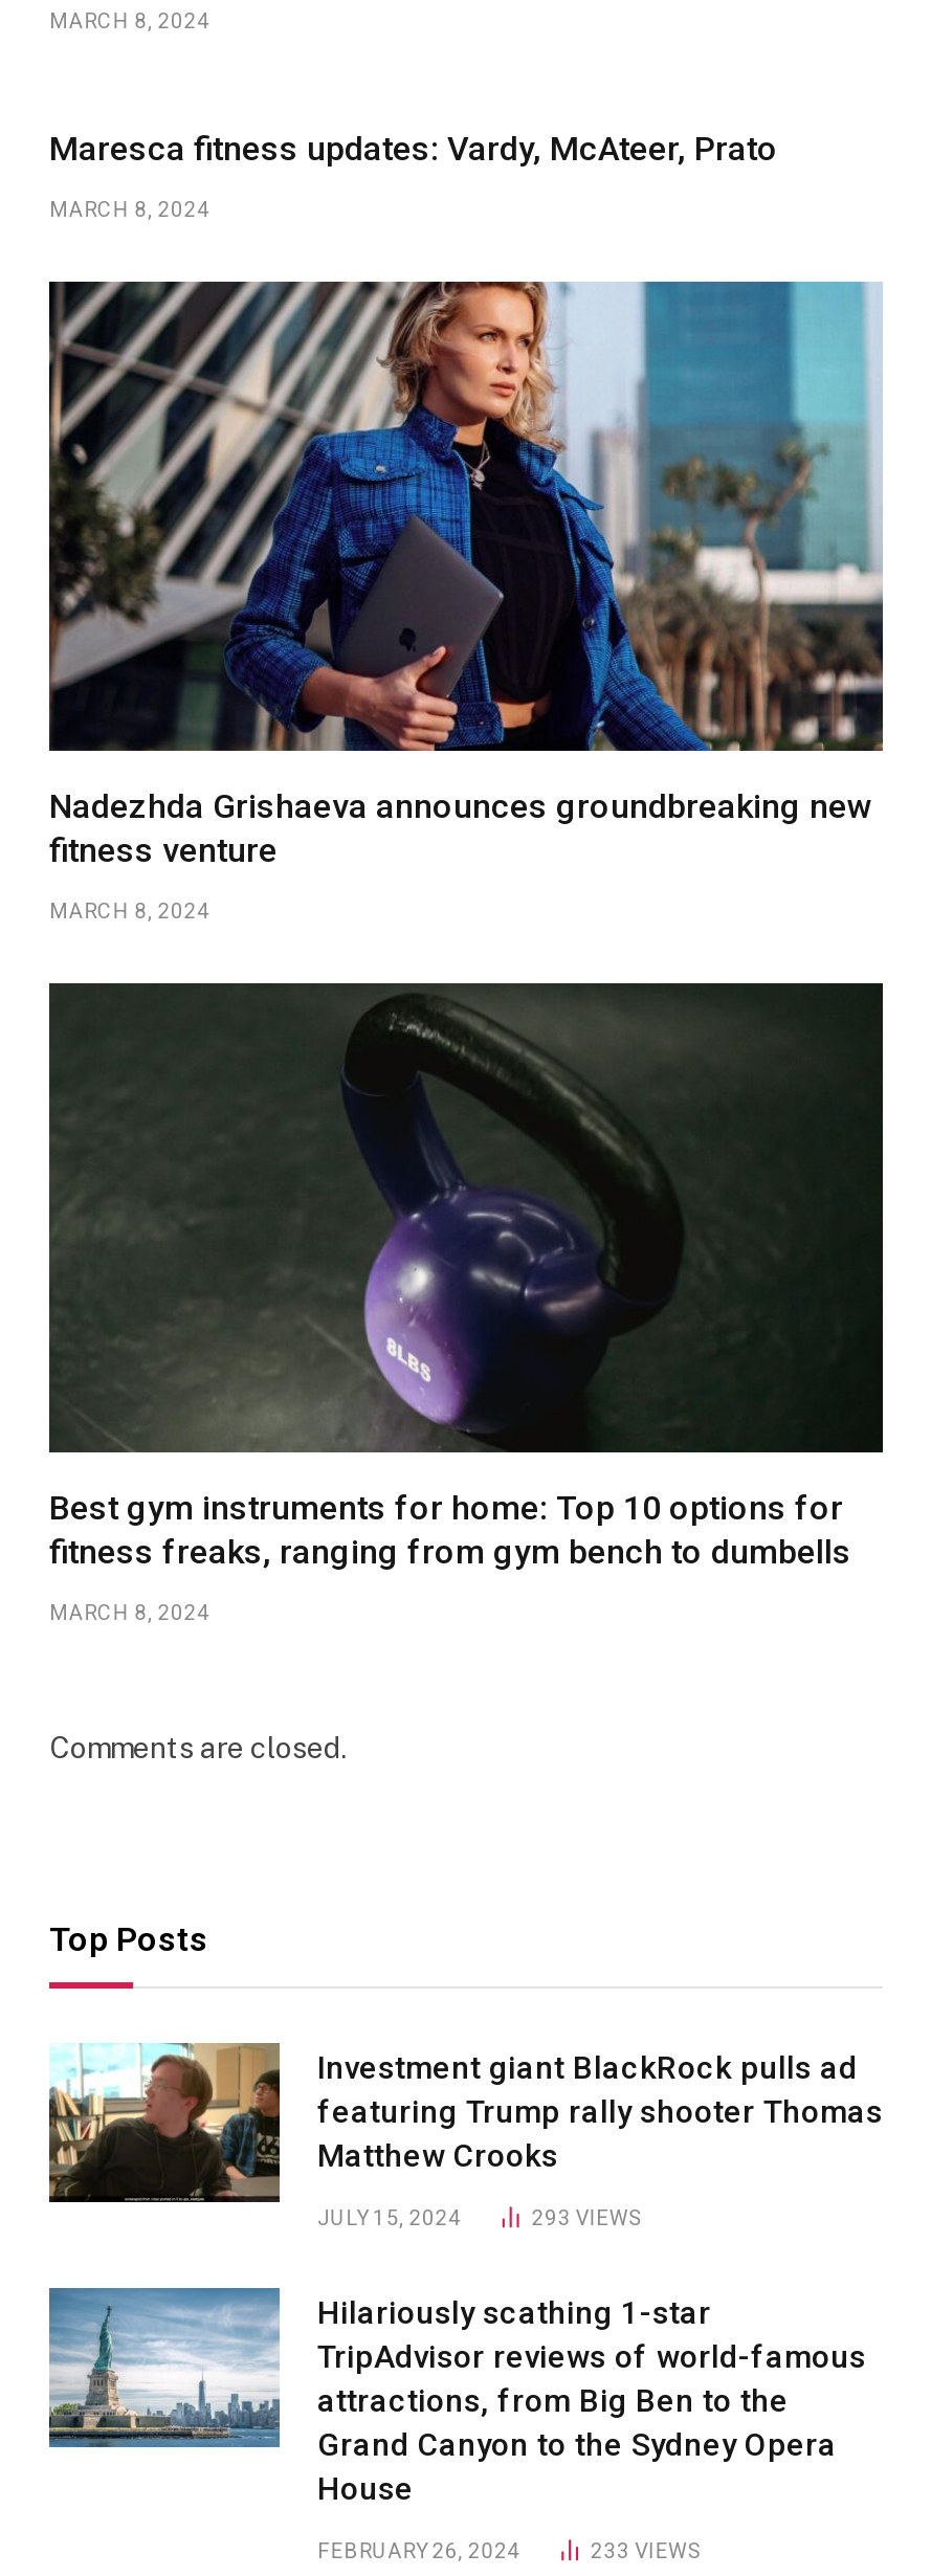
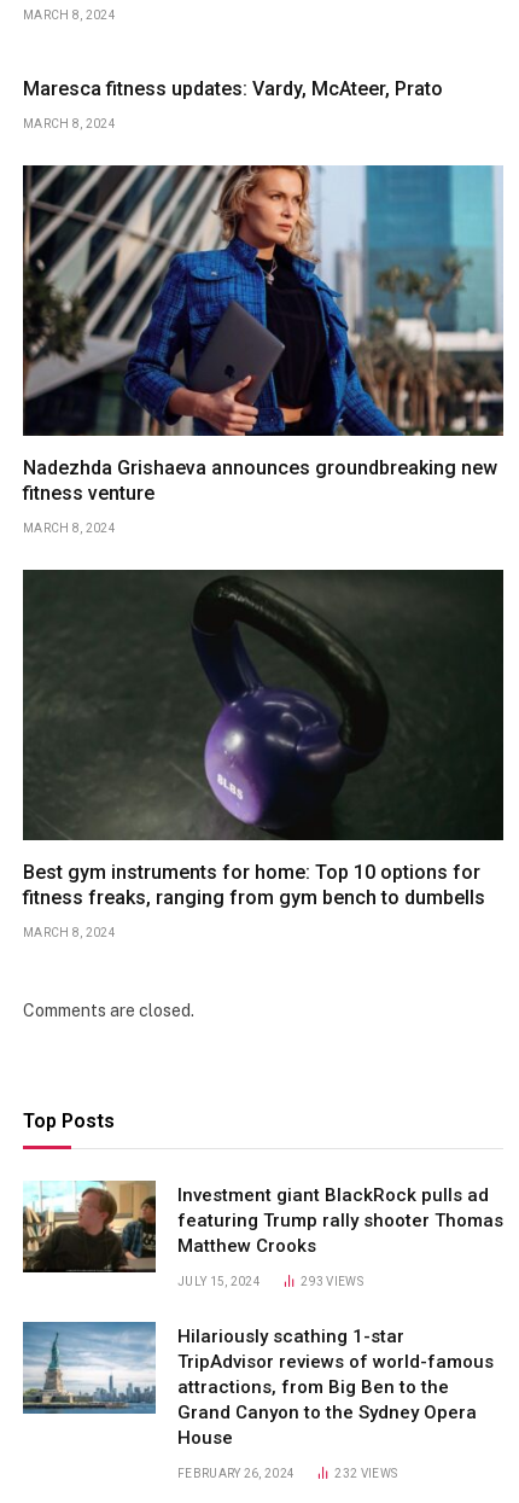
[590,2539,699,2562] 233 VIEWS -> [335,1467,397,1480] 232 VIEWS

